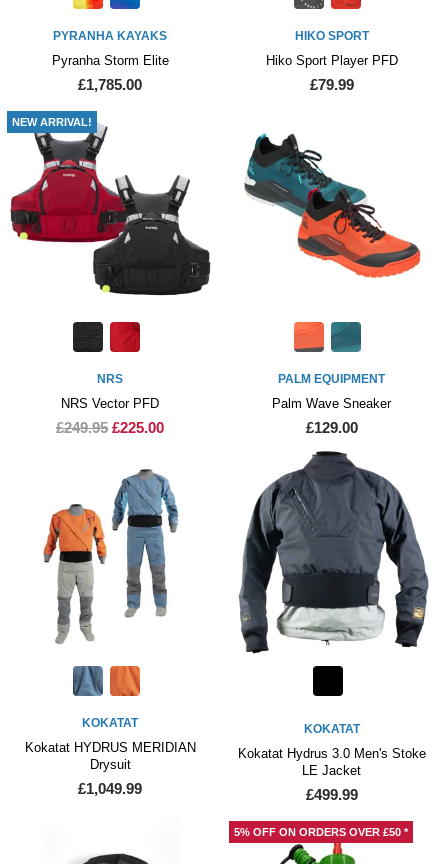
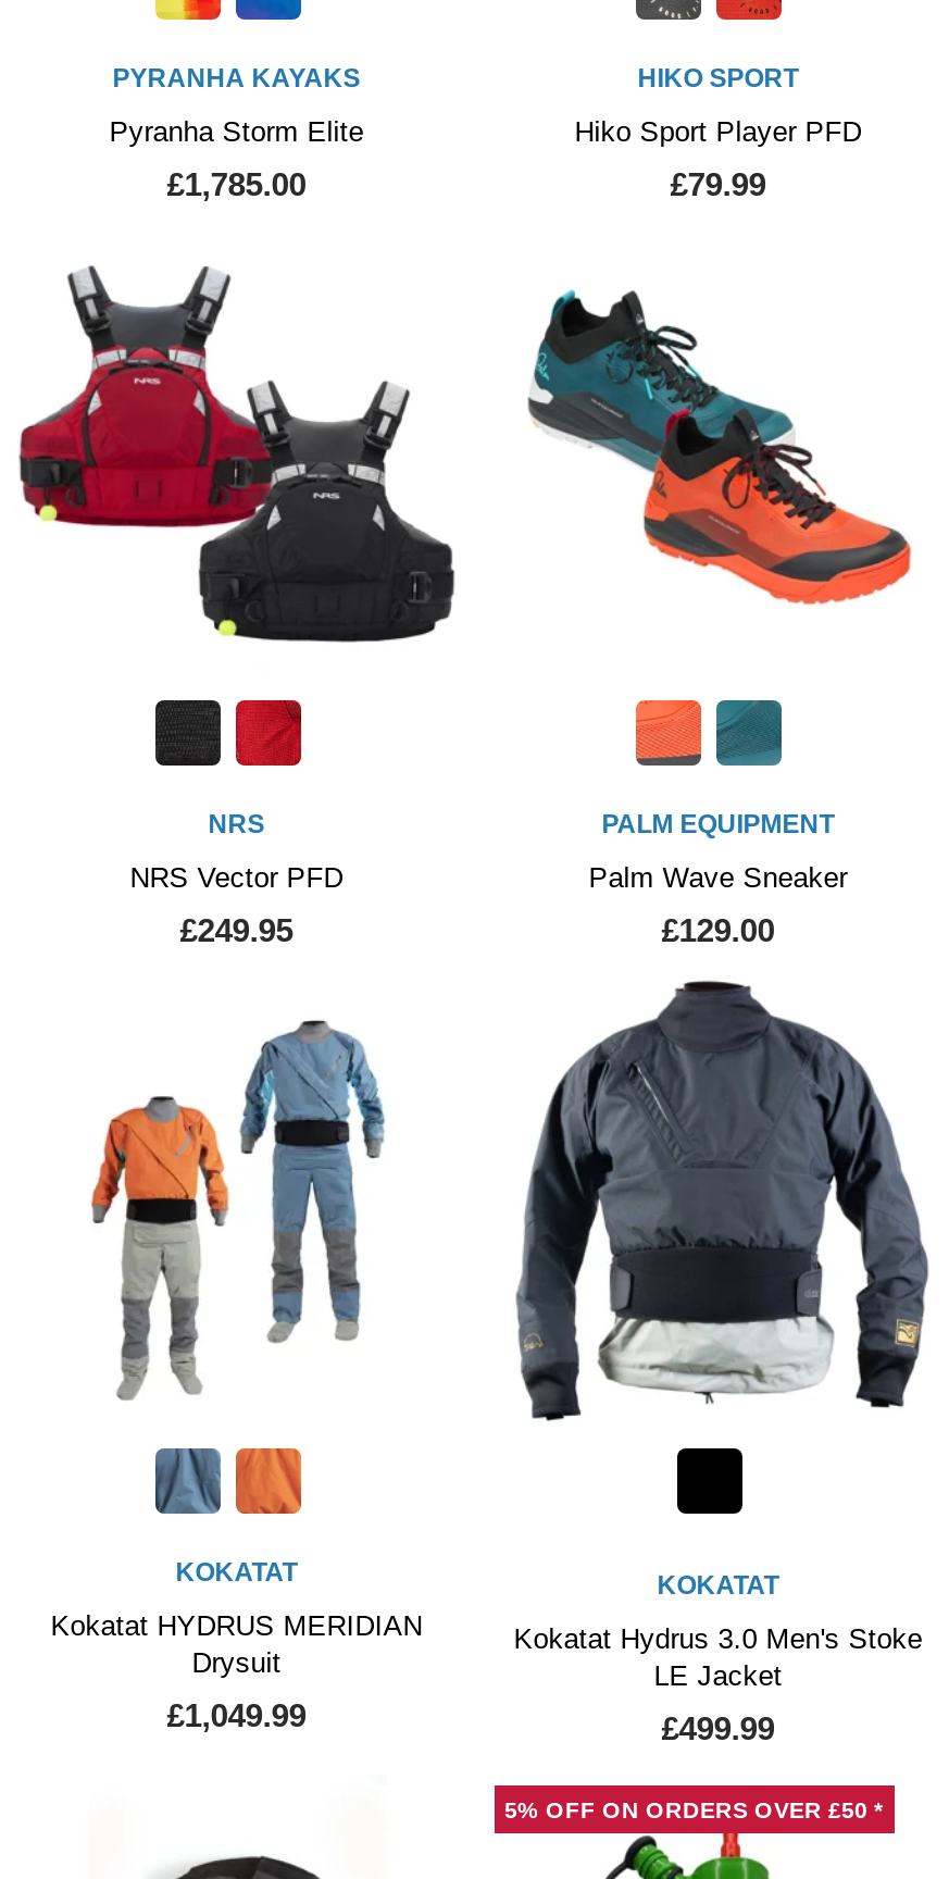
[12,115,92,127] NEW ARRIVAL! -> none
[56,419,164,436] £249.95 £225.00 -> [180,911,293,948] £249.95

